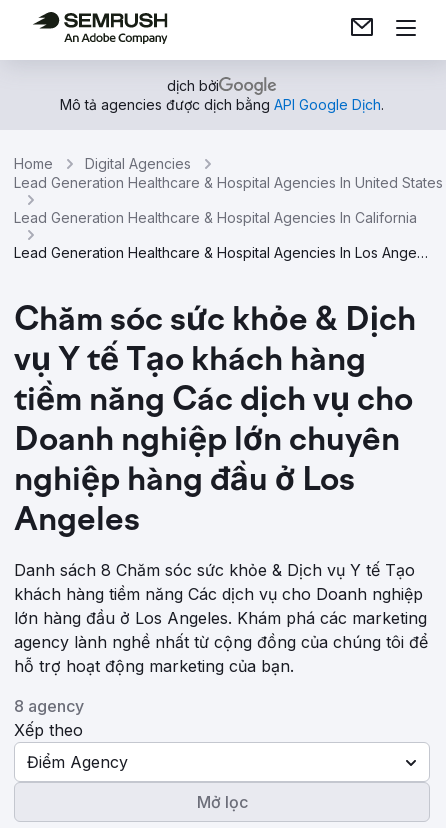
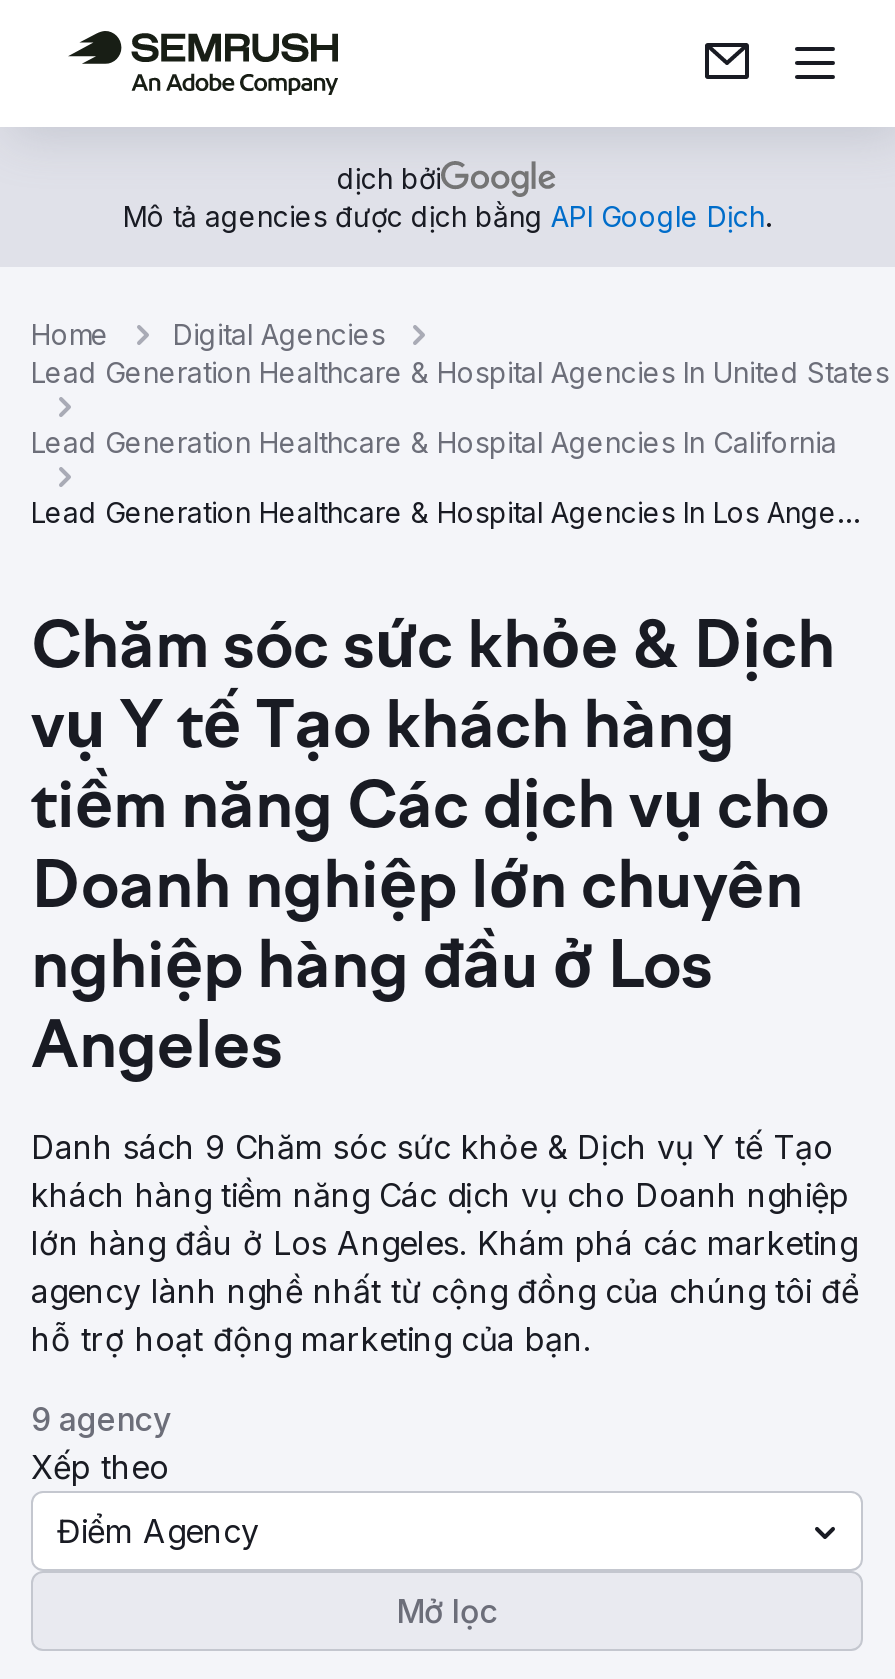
[14,560,415,580] Danh sách 8 Chăm sóc sức khỏe & Dịch vụ Y tế Tạo -> [31,1127,833,1167] Danh sách 9 Chăm sóc sức khỏe & Dịch vụ Y tế Tạo
[14,696,84,716] 8 agency -> [31,1399,171,1439] 9 agency

